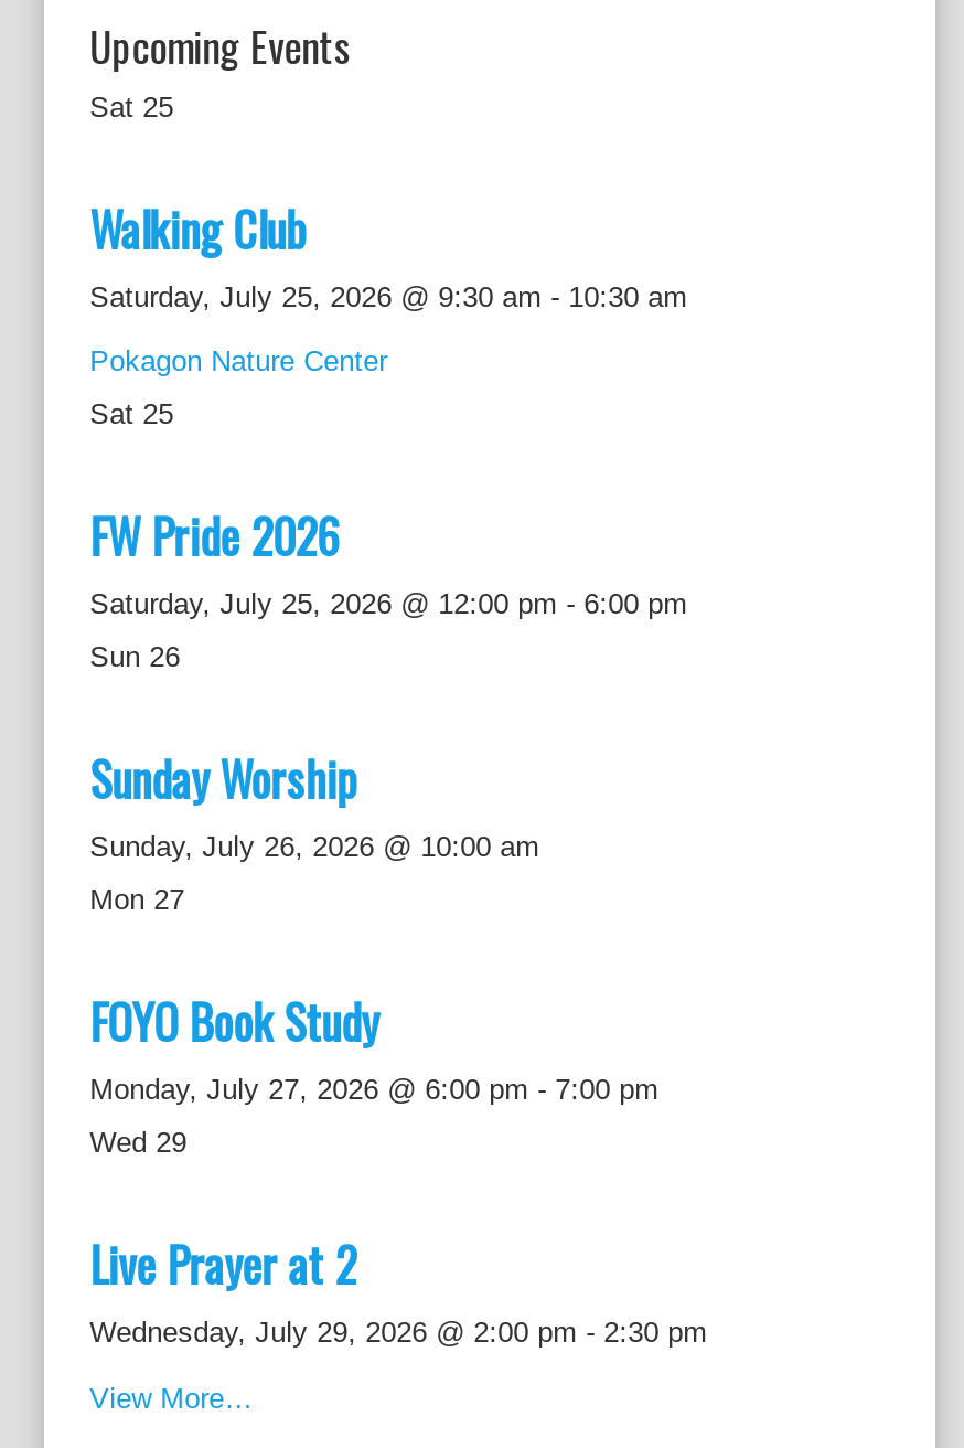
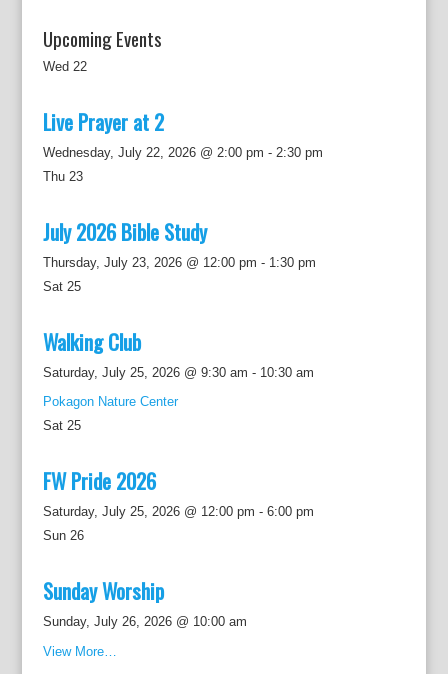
none -> [43,59,323,270] Wed 22 | Wednesday, July 22, 2026 @ 2:00 pm - 2:30 pm | Thu 23 | July 2026 Bible Study | Thursday, July 23, 2026 @ 12:00 pm - 1:30 pm
moved [90,91,687,863] -> [43,279,314,629]: Sat 25 | Walking Club | Saturday, July 25, 2026 @ 9:30 am - 10:30 am | ... | Sunday Worship | Sunday, July 26, 2026 @ 10:00 am
[90,883,707,1349] Mon 27 | FOYO Book Study | Monday, July 27, 2026 @ 6:00 pm - 7:00 pm | Wed 29 | Wednesday, July 29, 2026 @ 2:00 pm - 2:30 pm -> none
moved [90,1229,356,1298] -> [43,106,164,137]: Live Prayer at 2

